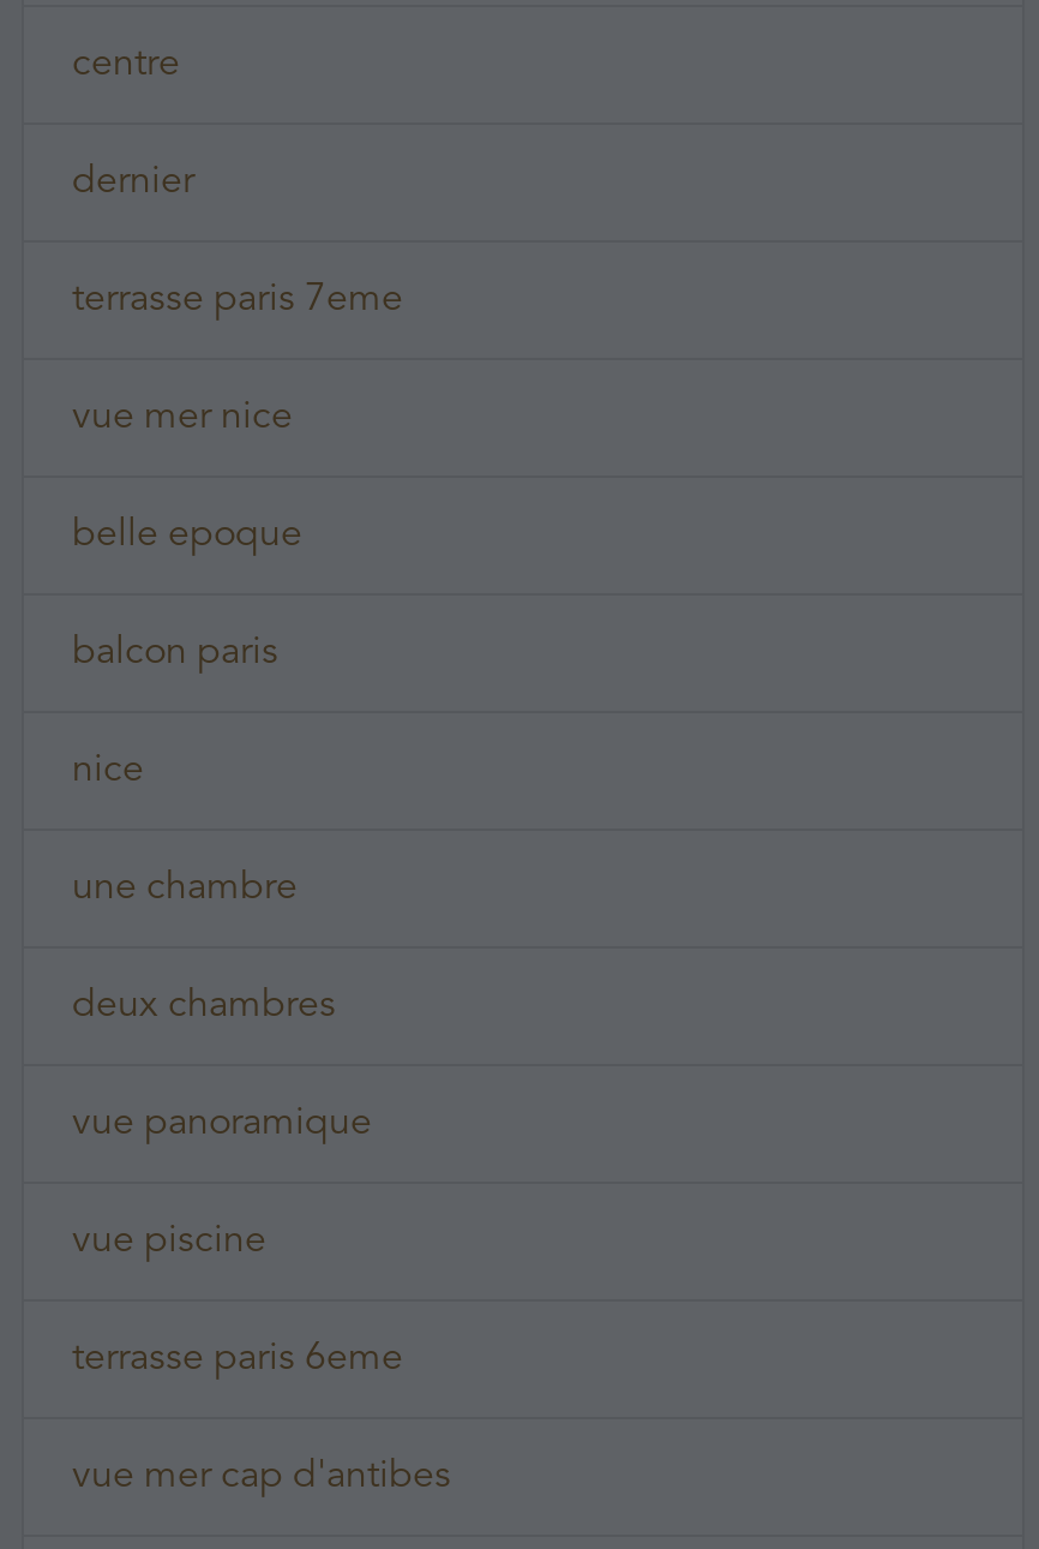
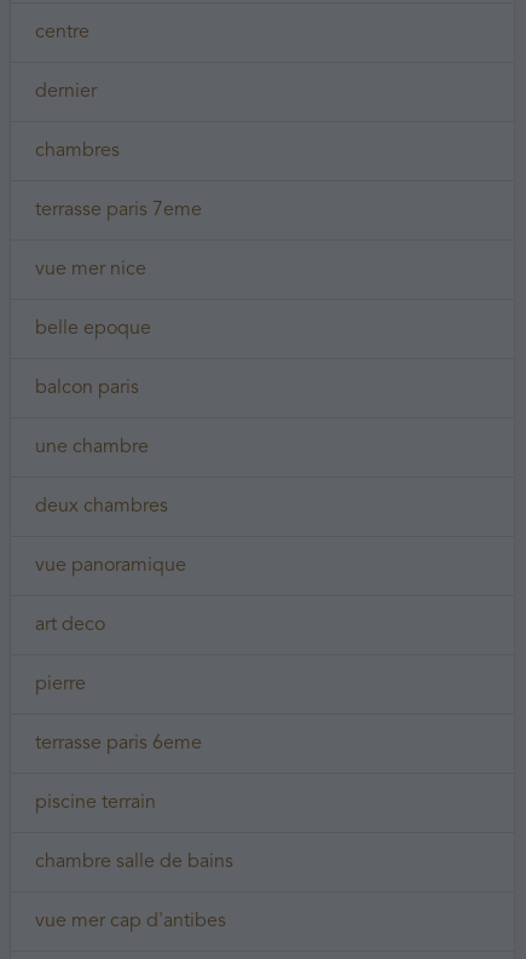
none -> [35,141,120,161] chambres
[72,752,144,790] nice -> none
[72,1222,266,1261] vue piscine -> [35,616,105,694] art deco | pierre
none -> [35,793,233,872] piscine terrain | chambre salle de bains

